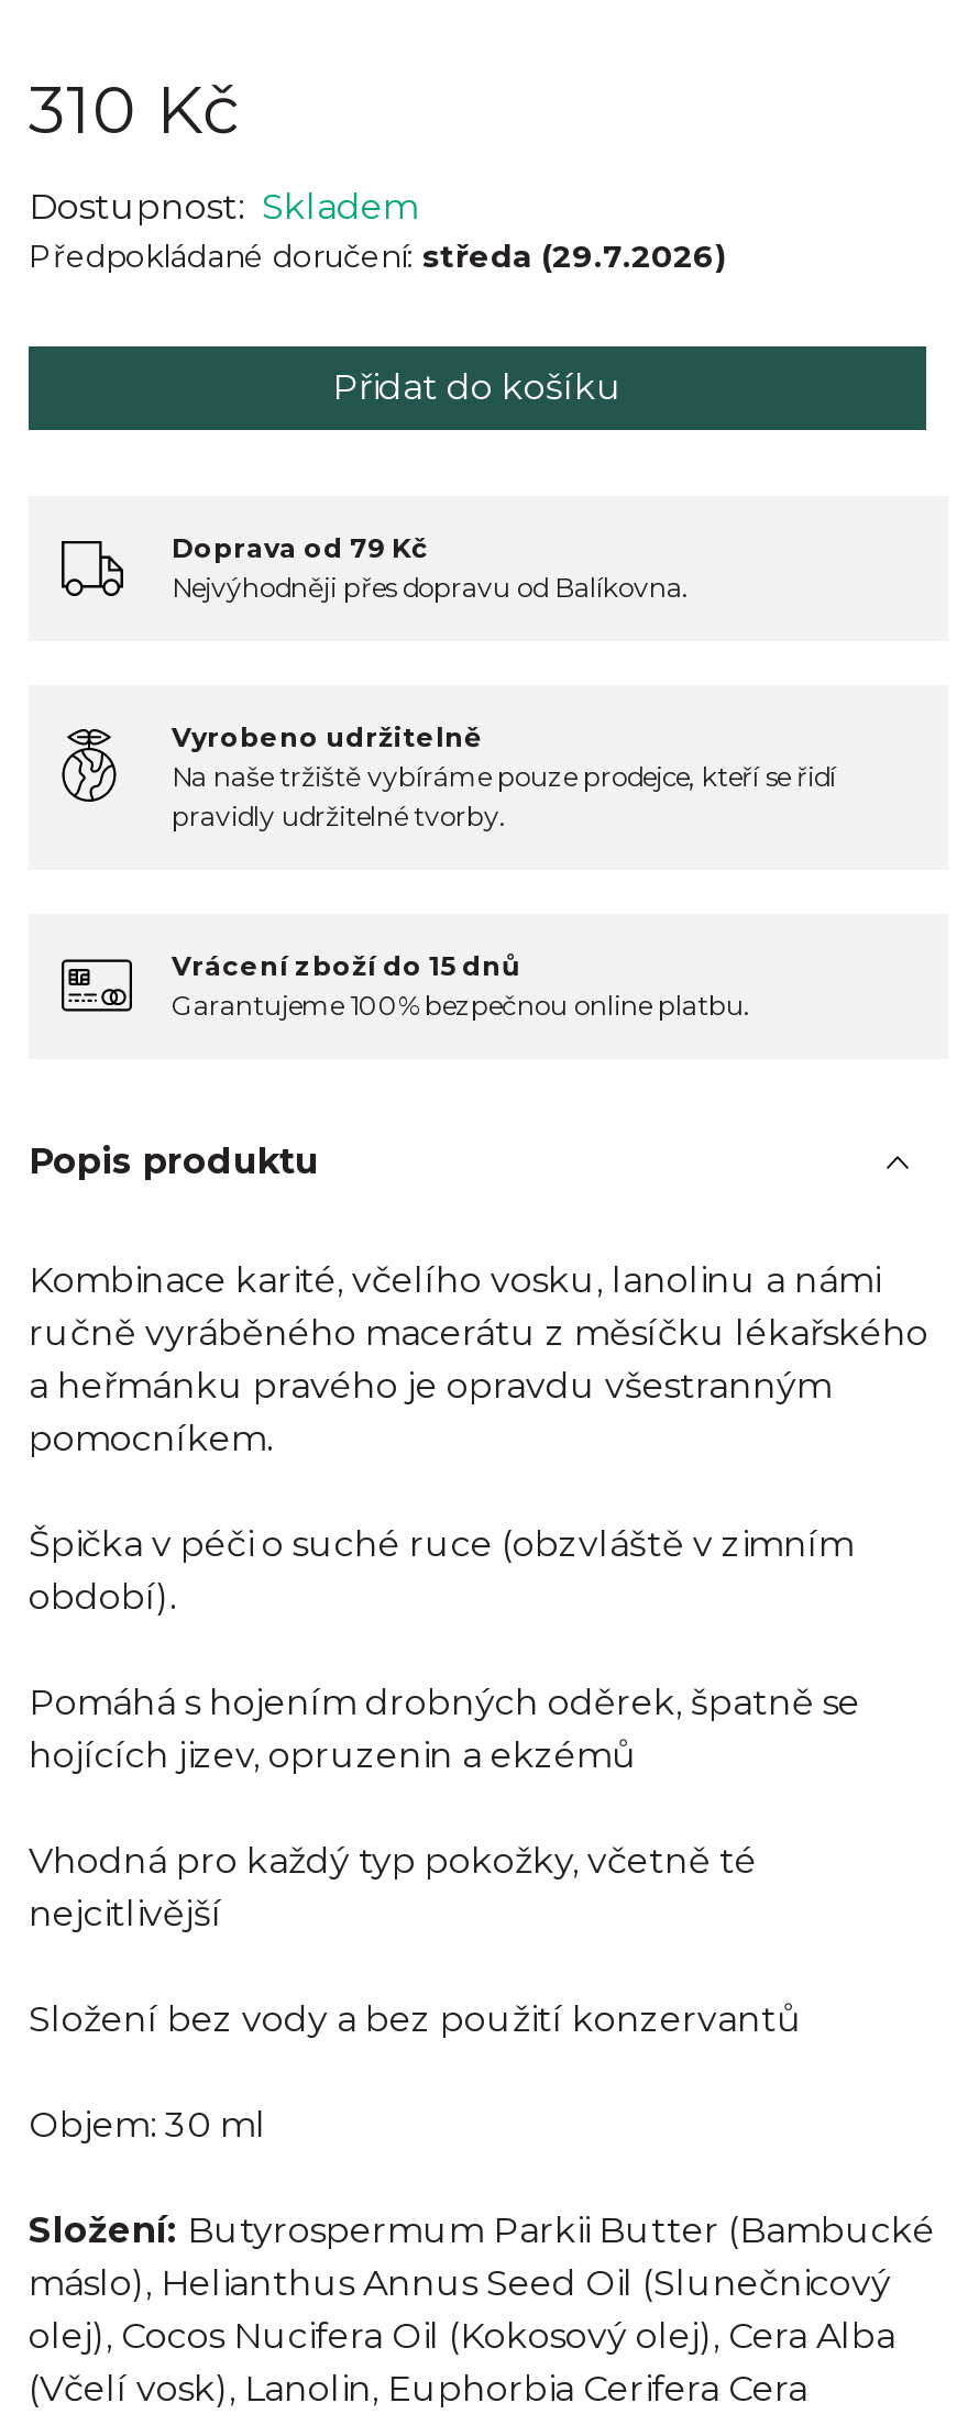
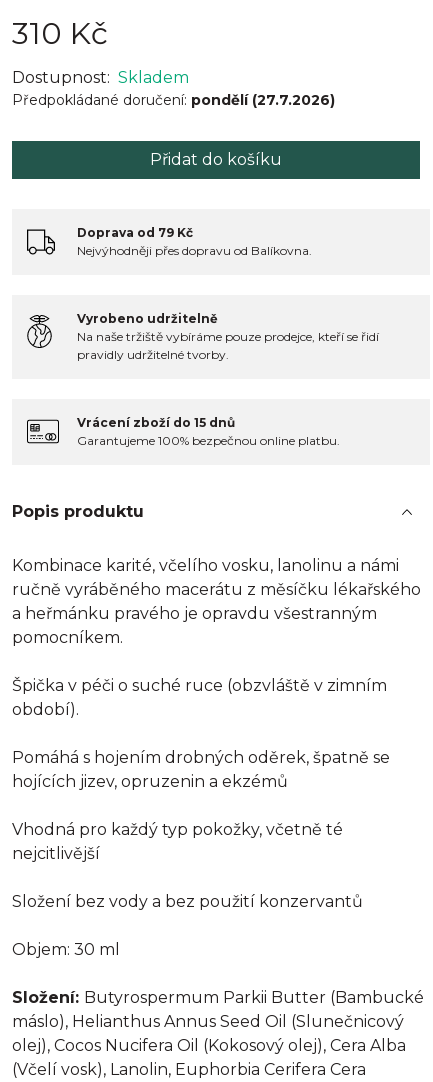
[29,235,726,275] Předpokládané doručení: středa (29.7.2026) -> [12,91,335,109] Předpokládané doručení: pondělí (27.7.2026)

